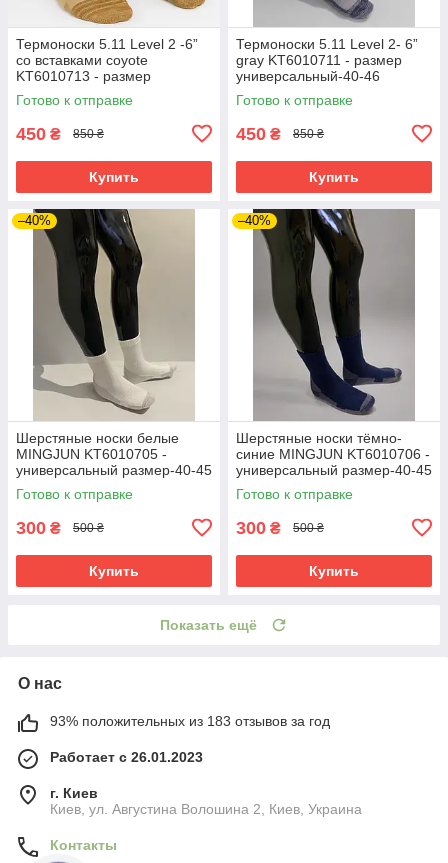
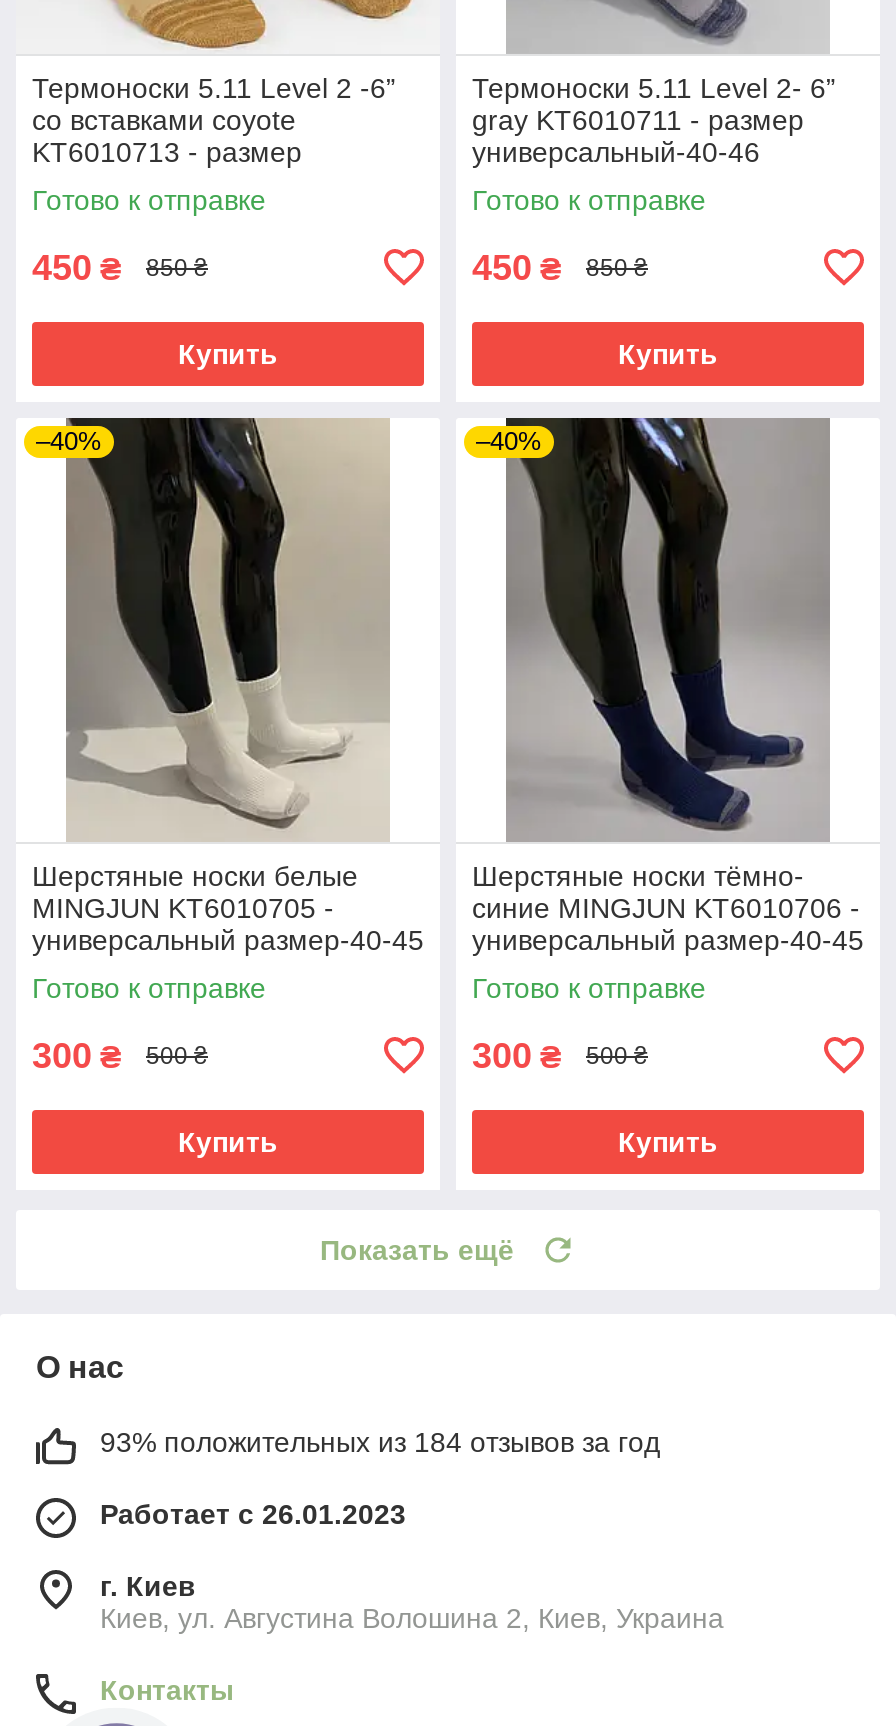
[50,713,330,729] 93% положительных из 183 отзывов за год -> [100,1426,660,1458] 93% положительных из 184 отзывов за год

